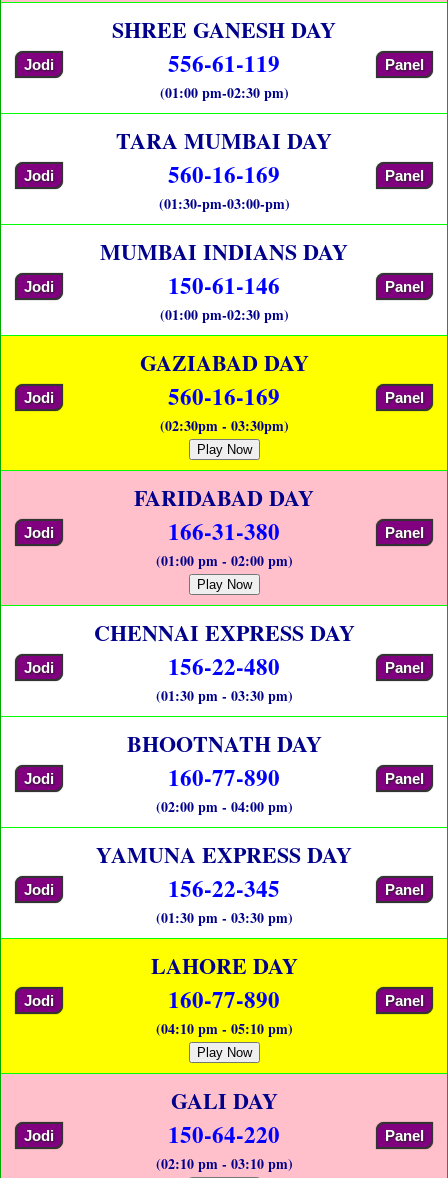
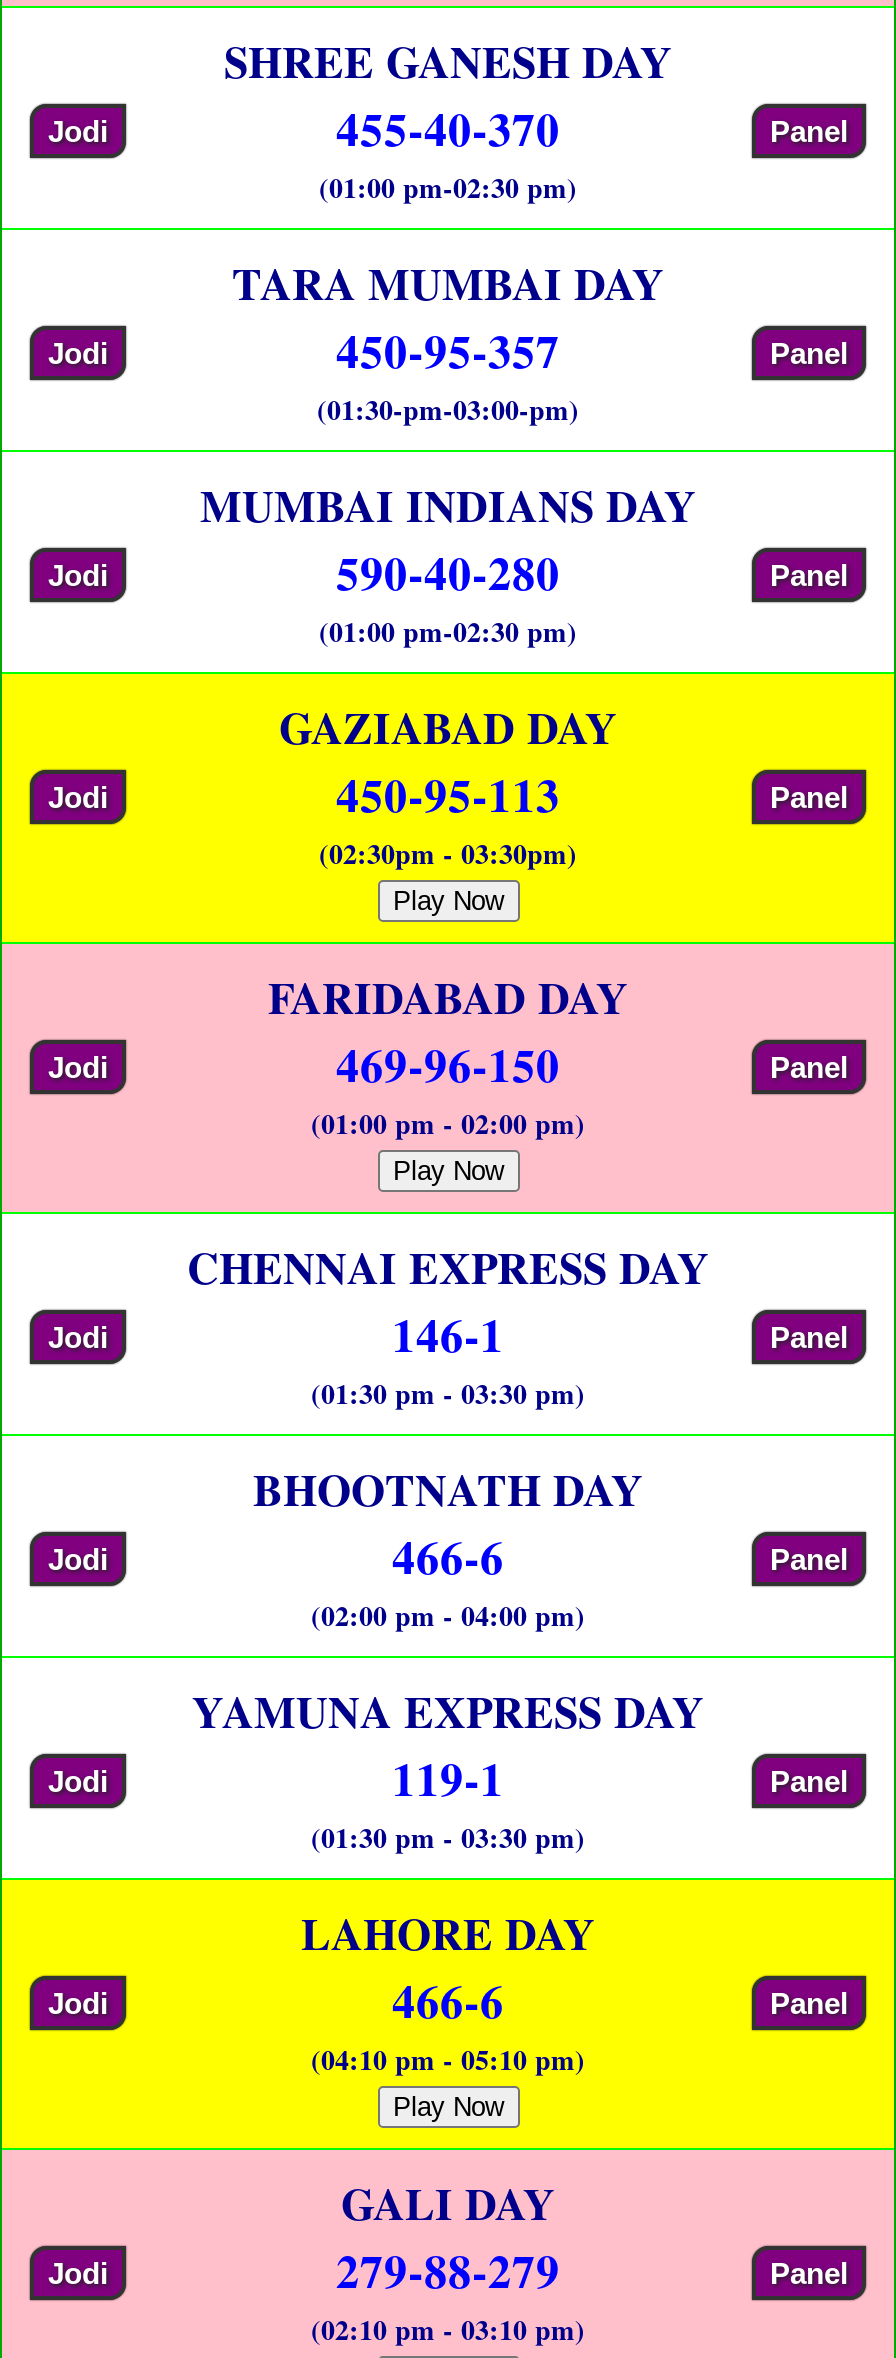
[168,46,280,80] 556-61-119 -> [336,94,560,162] 455-40-370
[168,157,280,191] 560-16-169 -> [336,316,560,384] 450-95-357
[168,268,280,302] 150-61-146 -> [336,538,560,606] 590-40-280
[168,379,280,413] 560-16-169 -> [336,760,560,828] 450-95-113
[168,514,280,548] 166-31-380 -> [336,1030,560,1098] 469-96-150
[168,649,280,683] 156-22-480 -> [392,1300,504,1368] 146-1
[168,760,280,794] 160-77-890 -> [392,1522,504,1590] 466-6
[168,871,280,905] 156-22-345 -> [392,1744,504,1812] 119-1
[168,982,280,1016] 160-77-890 -> [392,1966,504,2034] 466-6
[168,1117,280,1151] 150-64-220 -> [336,2236,560,2304] 279-88-279

